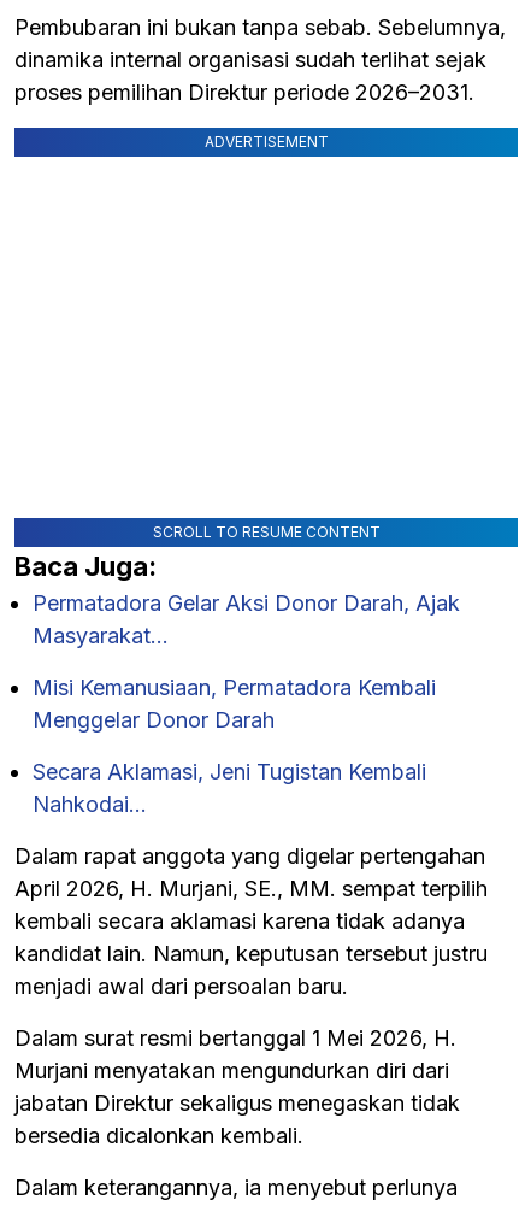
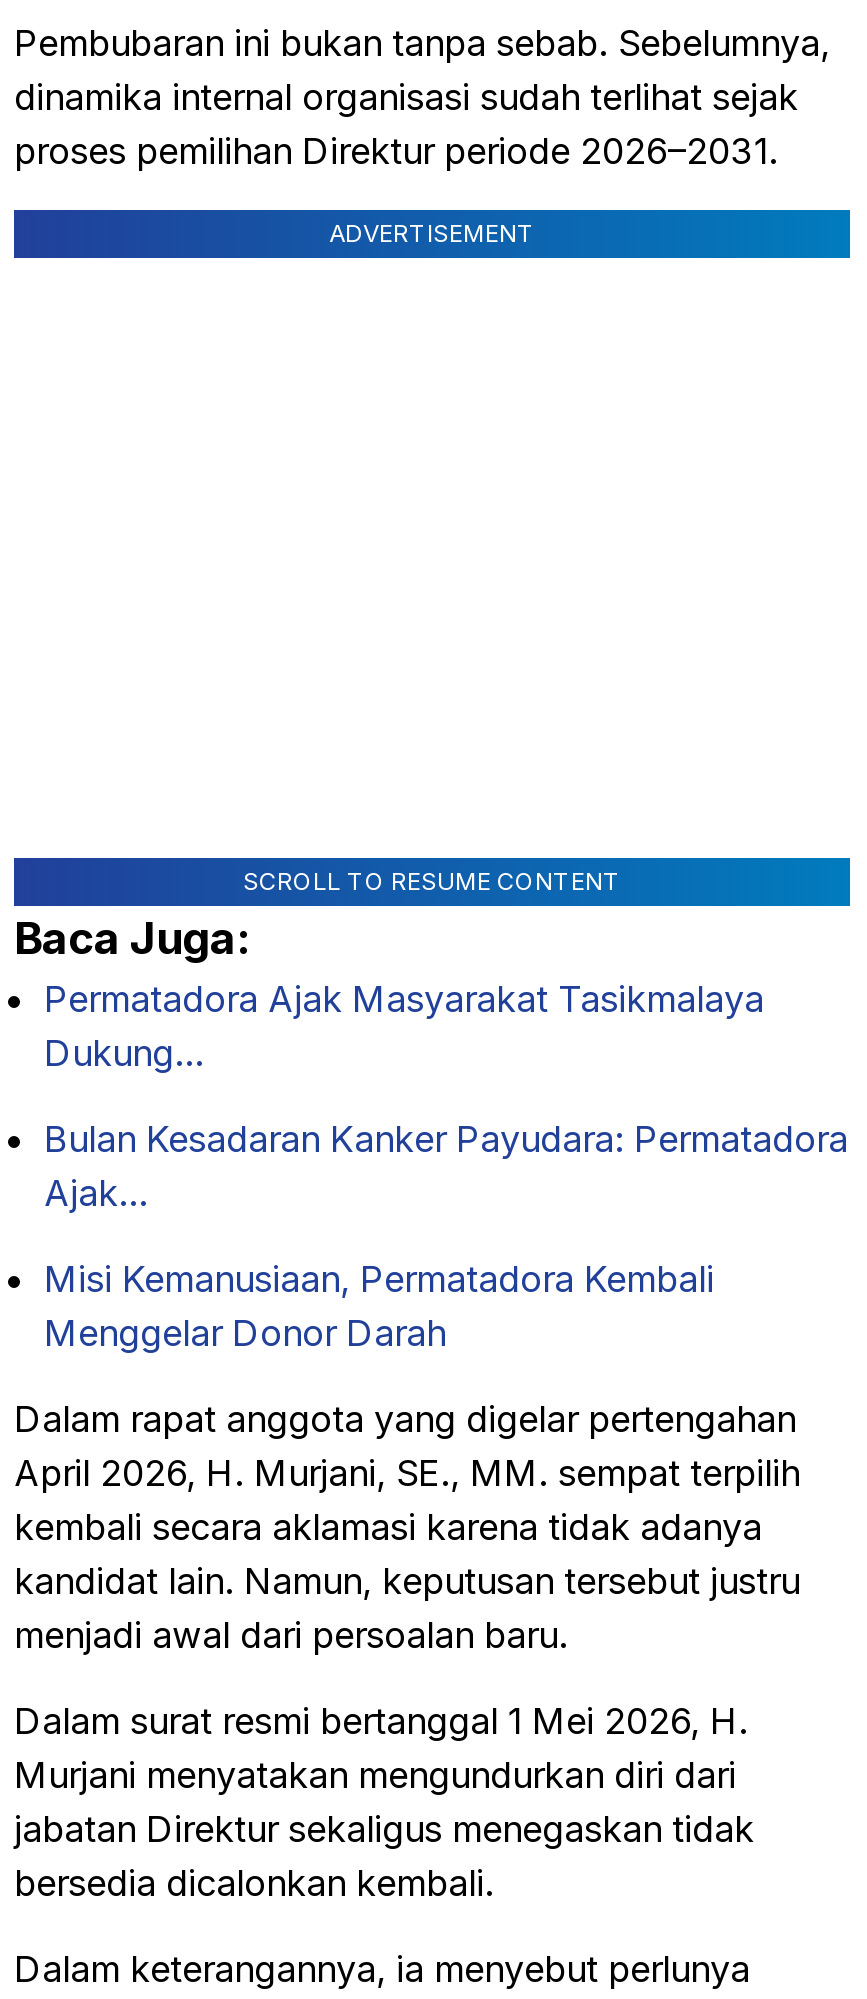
[33,591,460,649] Permatadora Gelar Aksi Donor Darah, Ajak | Masyarakat… -> [44,978,848,1214] Permatadora Ajak Masyarakat Tasikmalaya | Dukung… | Bulan Kesadaran Kanker Payudara: Permatadora | Ajak…
moved [33,675,436,733] -> [44,1258,714,1354]: Misi Kemanusiaan, Permatadora Kembali | Menggelar Donor Darah
[33,760,426,817] Secara Aklamasi, Jeni Tugistan Kembali | Nahkodai… -> none

